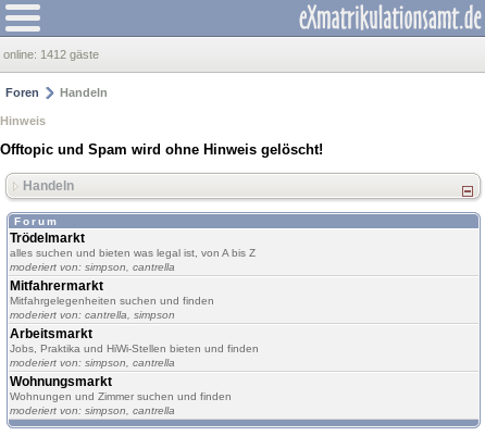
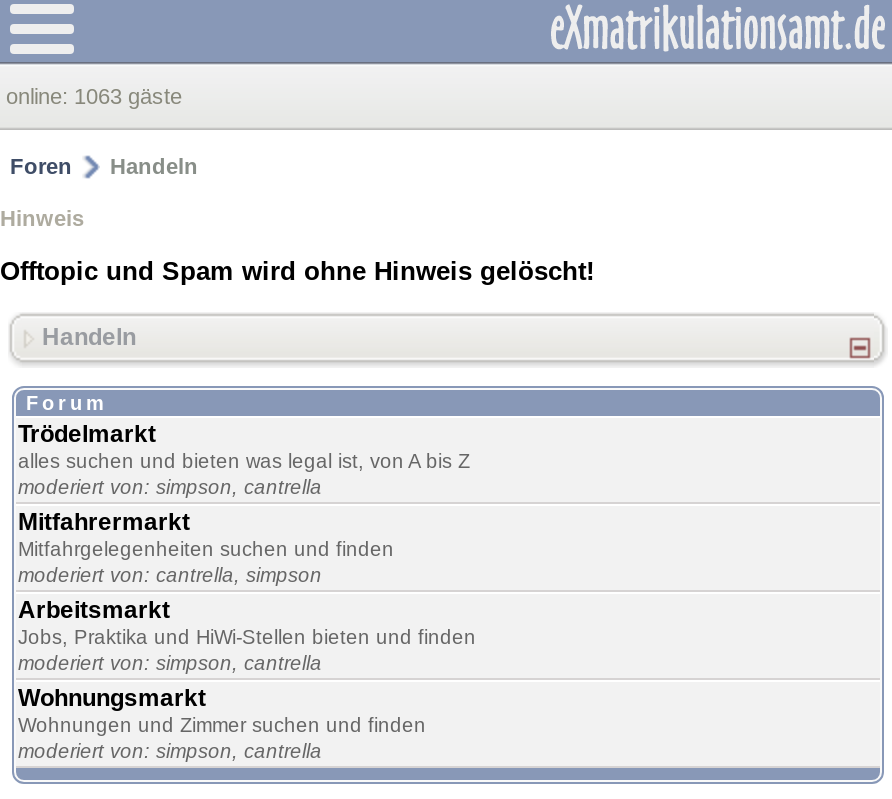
[3,48,99,61] online: 1412 gäste -> [6,84,182,108] online: 1063 gäste

